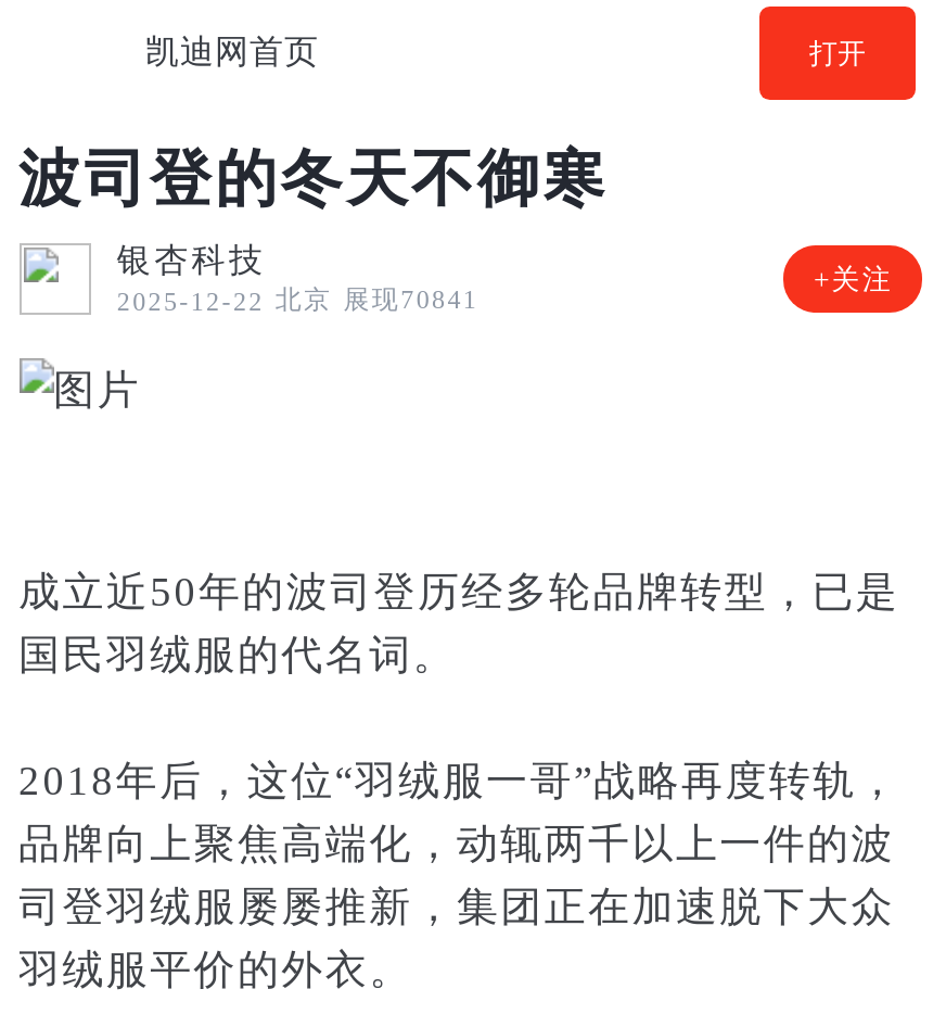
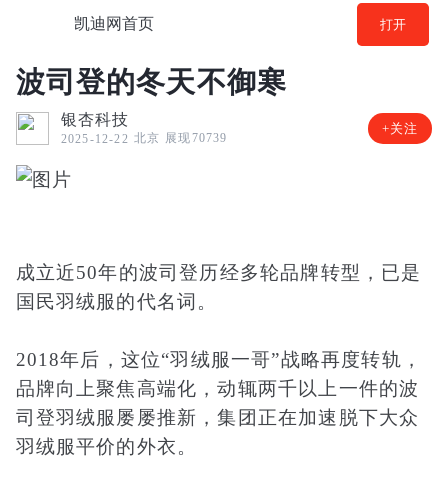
[117,285,479,316] 2025-12-22 北京 展现70841 -> [61,131,228,146] 2025-12-22 北京 展现70739

